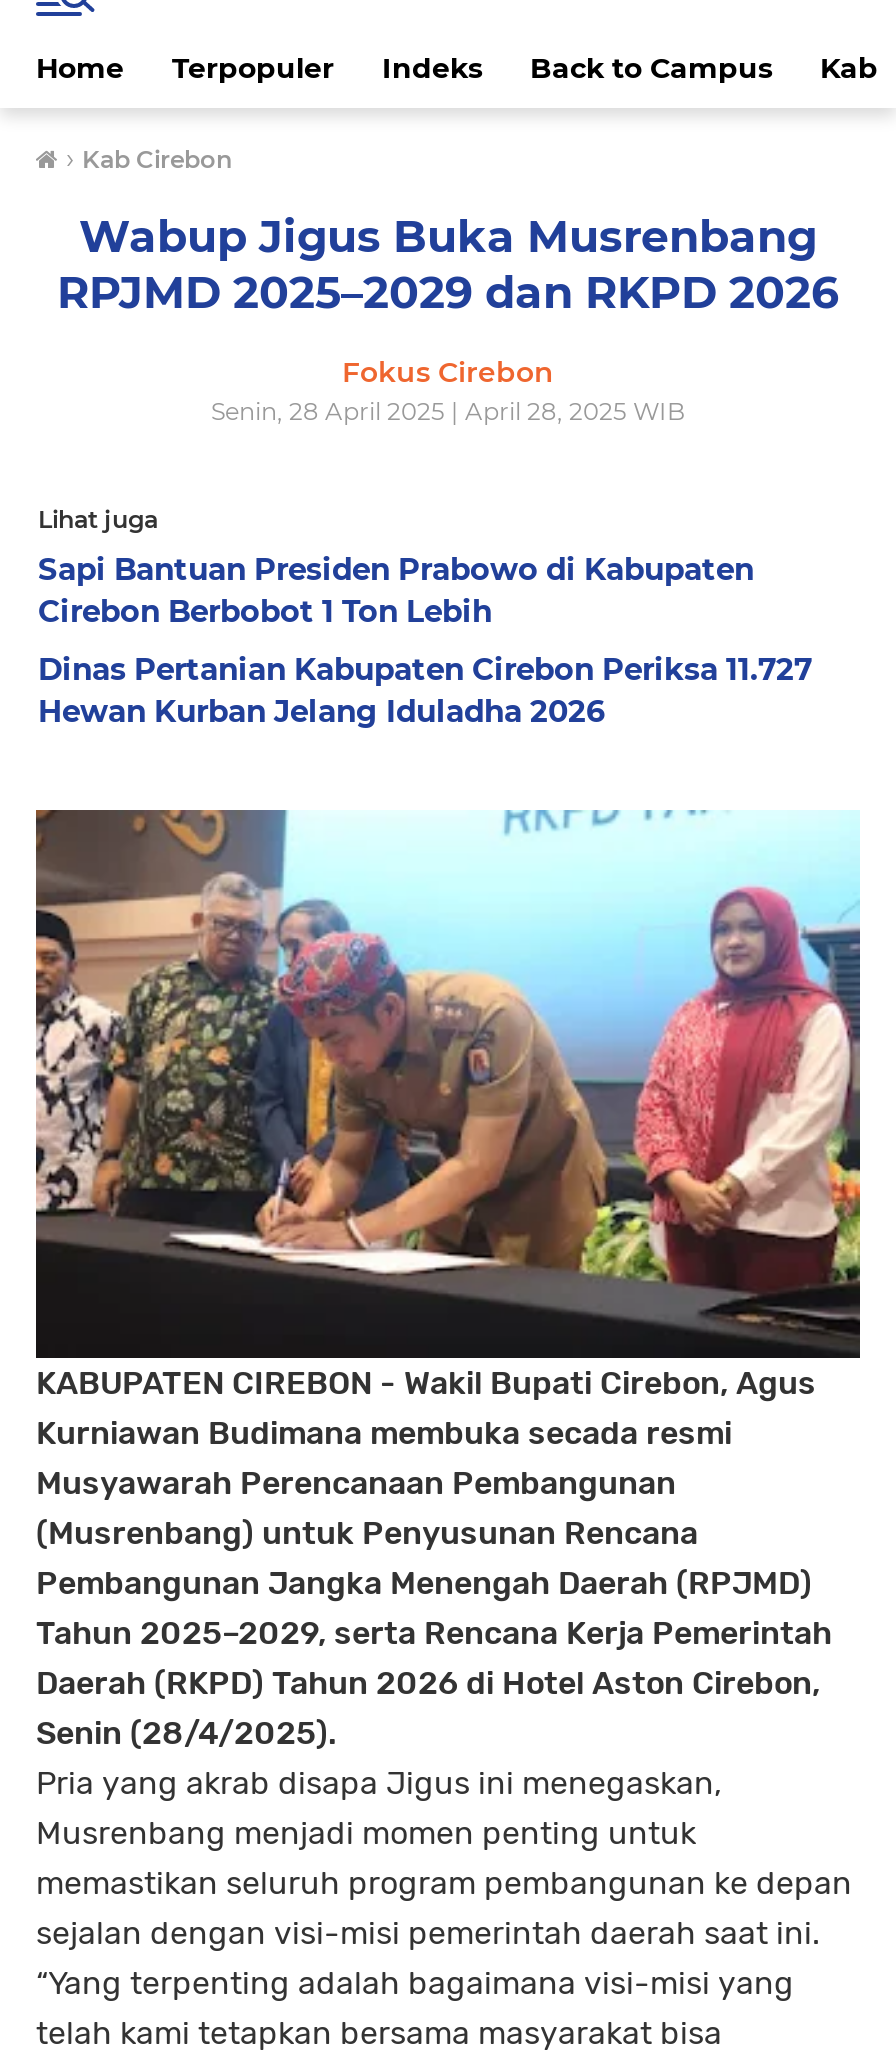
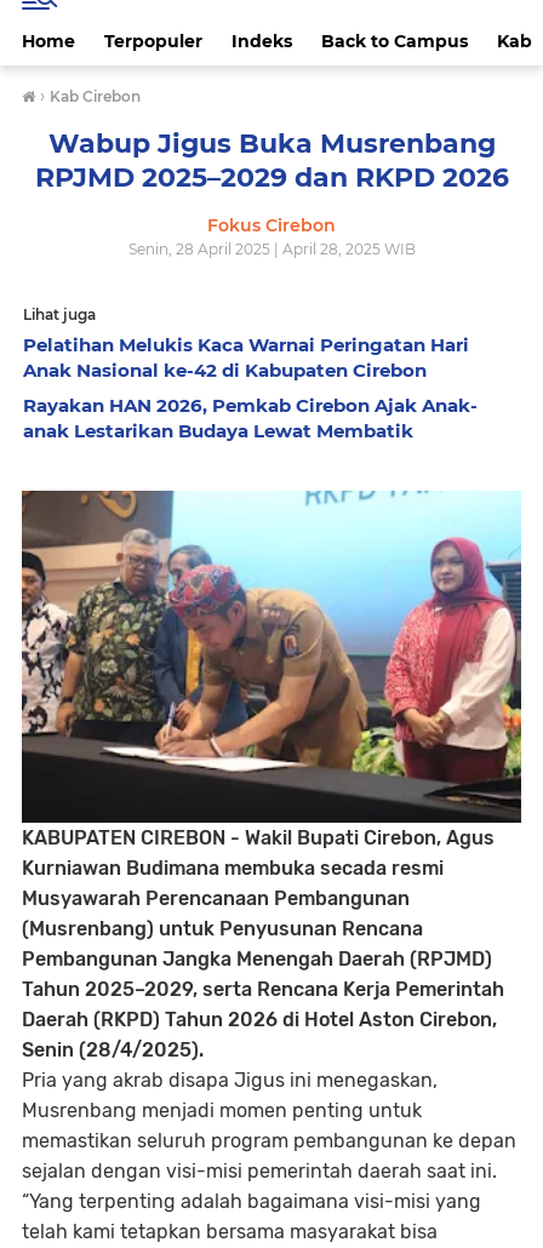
[38,550,754,630] Sapi Bantuan Presiden Prabowo di Kabupaten | Cirebon Berbobot 1 Ton Lebih -> [23,333,469,382] Pelatihan Melukis Kaca Warnai Peringatan Hari | Anak Nasional ke-42 di Kabupaten Cirebon
[38,650,812,730] Dinas Pertanian Kabupaten Cirebon Periksa 11.727 | Hewan Kurban Jelang Iduladha 2026 -> [23,394,478,442] Rayakan HAN 2026, Pemkab Cirebon Ajak Anak- | anak Lestarikan Budaya Lewat Membatik

